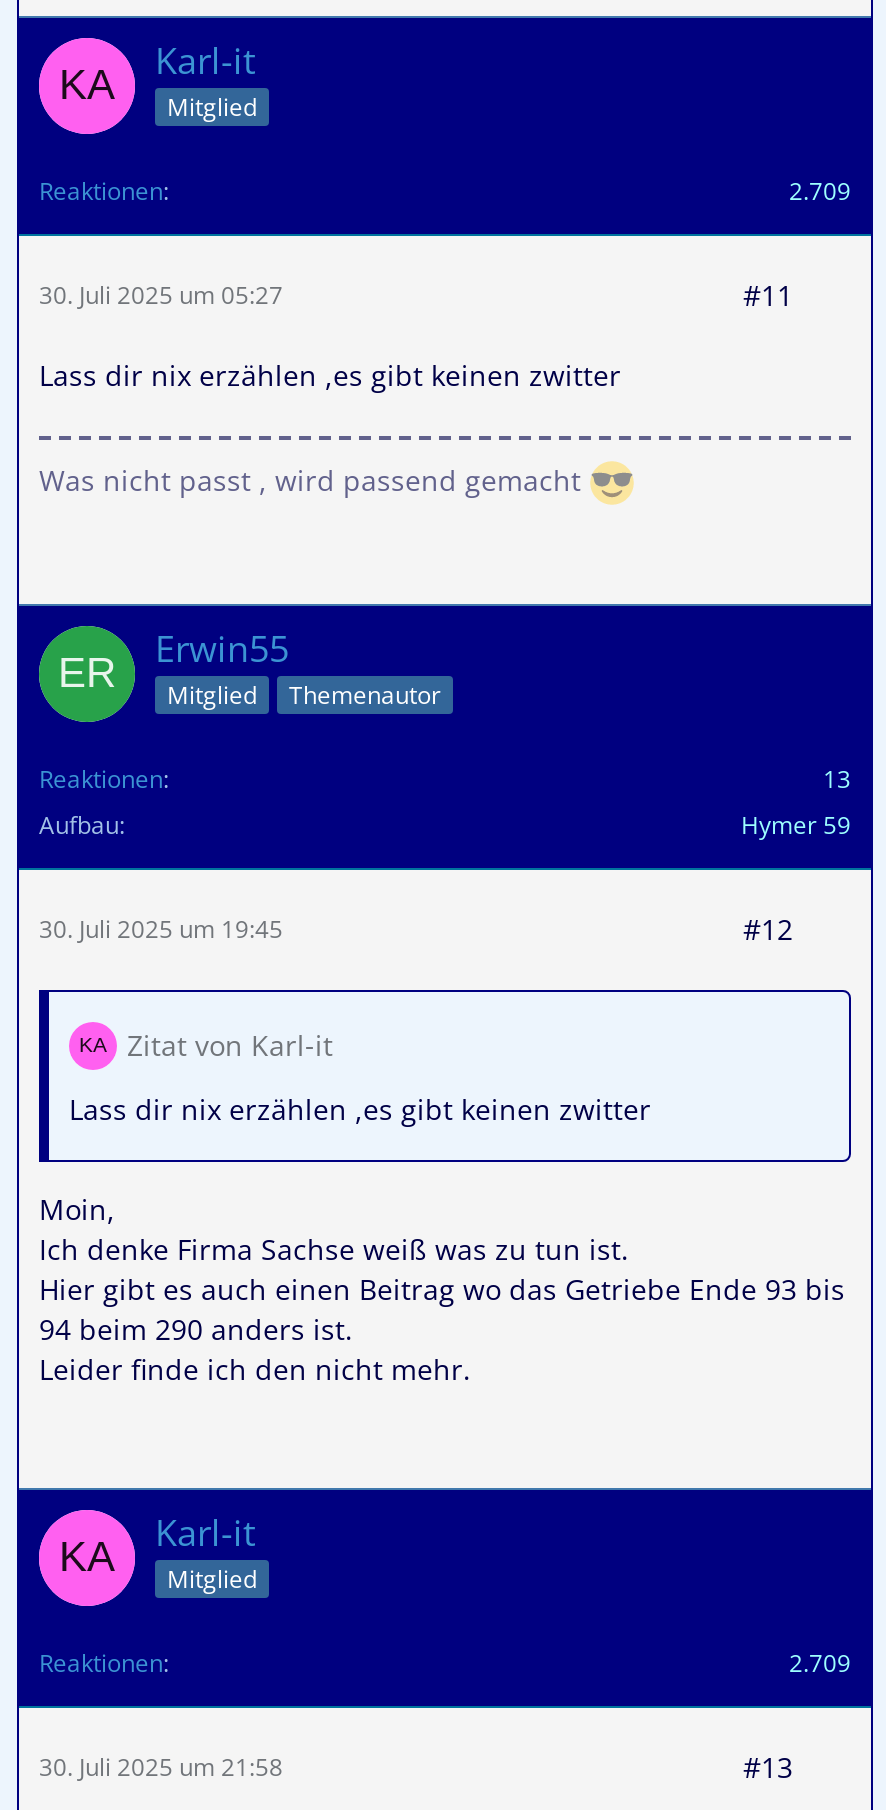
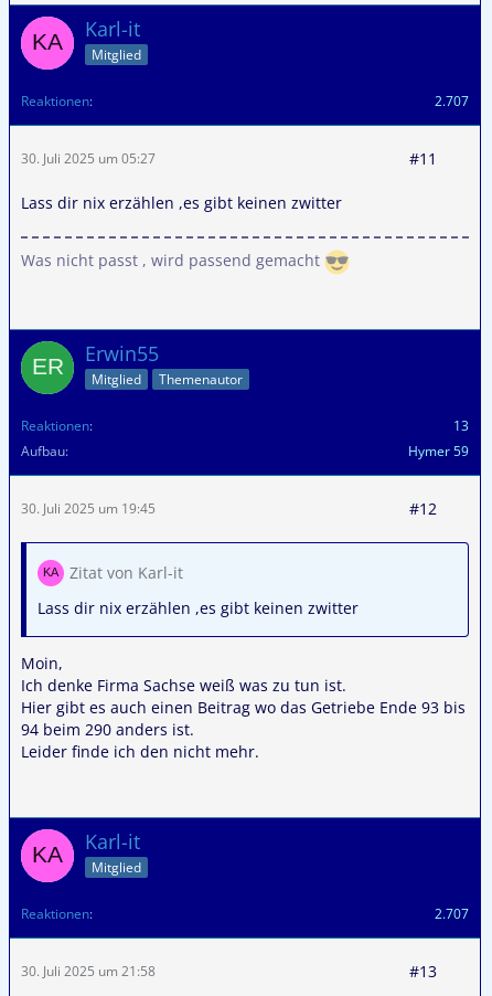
[789,174,851,208] 2.709 -> [435,91,469,110] 2.707
[789,1646,851,1680] 2.709 -> [435,904,469,923] 2.707

